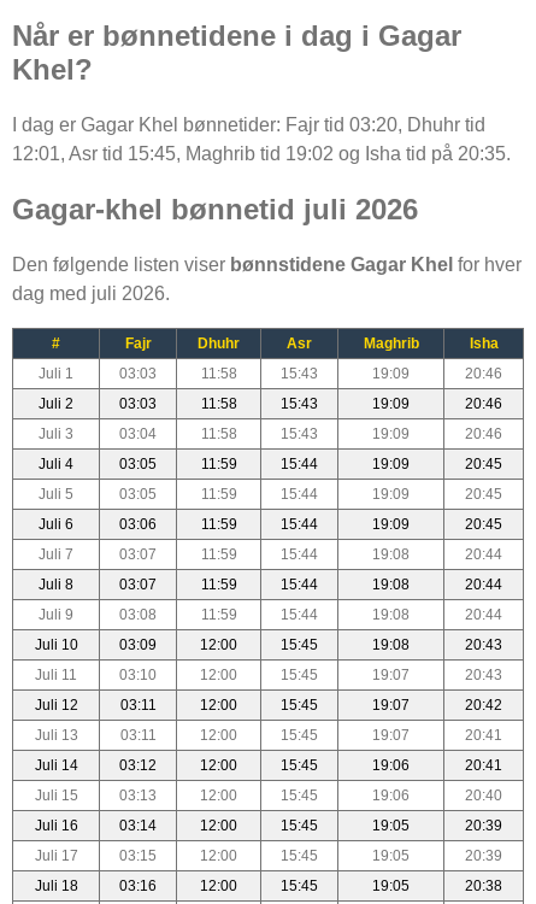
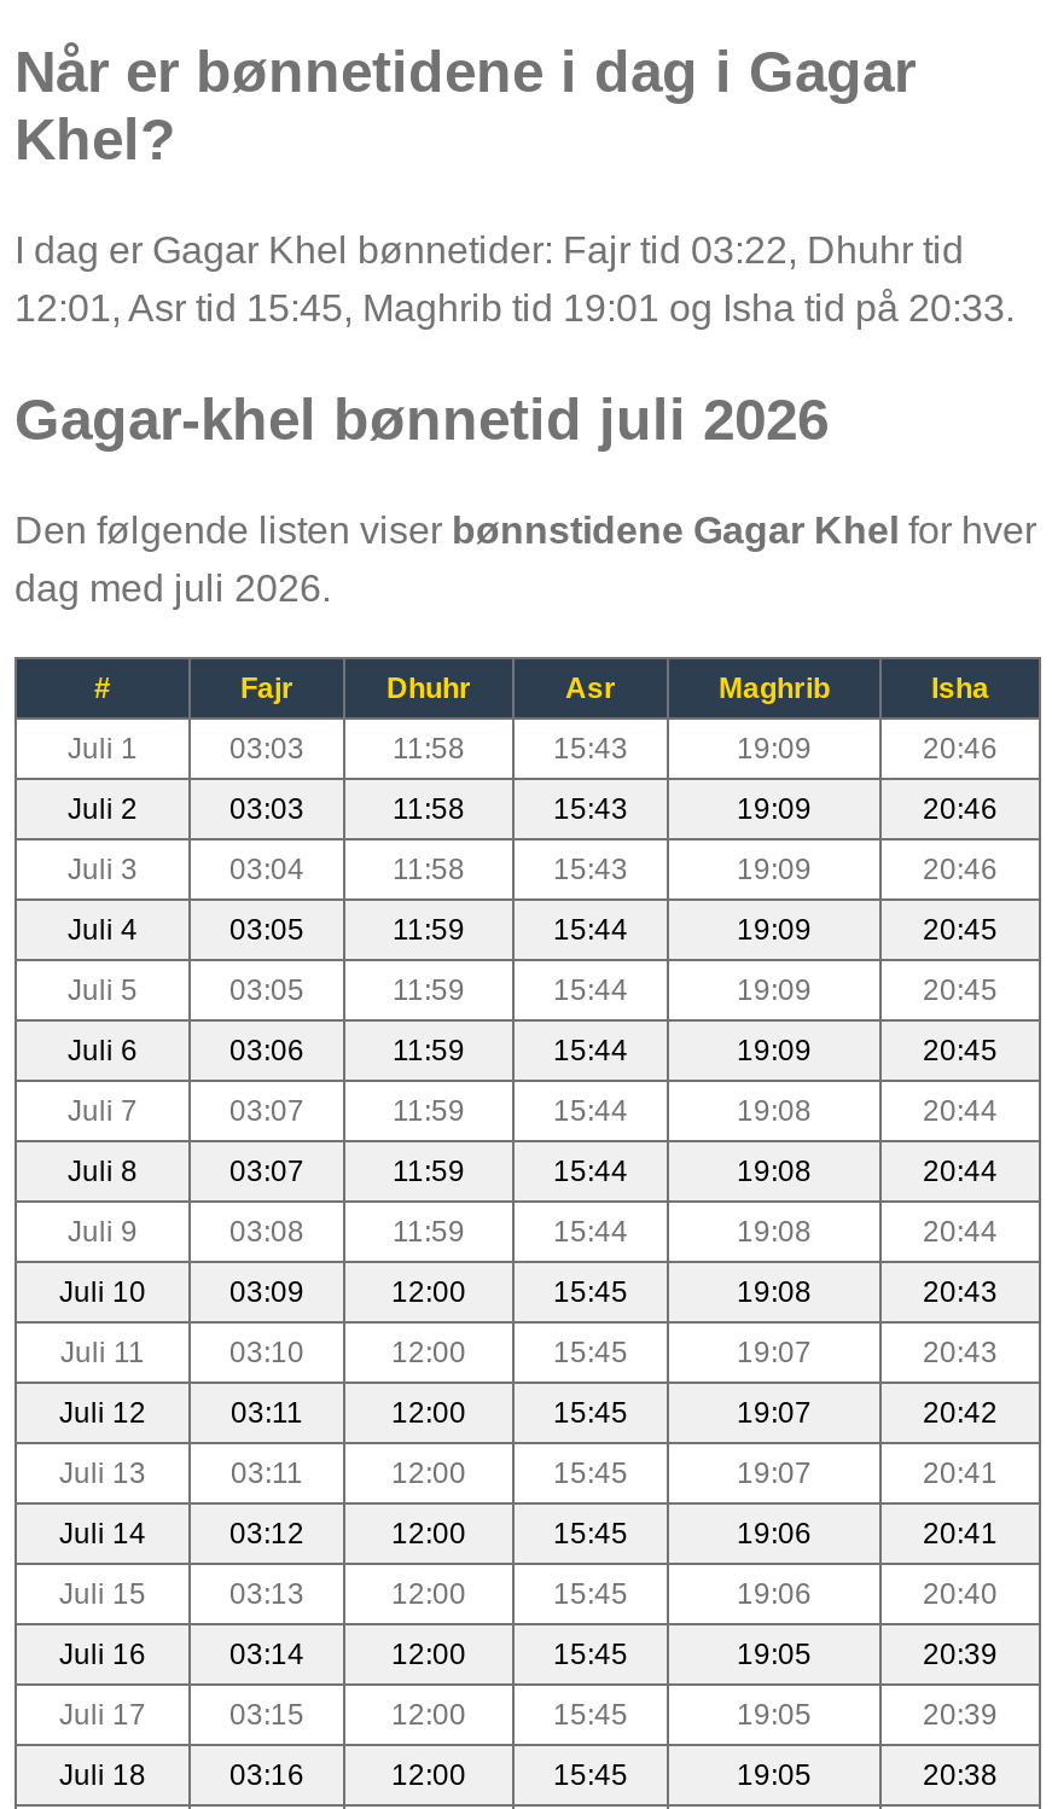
[12,114,485,135] I dag er Gagar Khel bønnetider: Fajr tid 03:20, Dhuhr tid -> [14,229,964,270] I dag er Gagar Khel bønnetider: Fajr tid 03:22, Dhuhr tid
[12,143,511,164] 12:01, Asr tid 15:45, Maghrib tid 19:02 og Isha tid på 20:35. -> [14,287,1015,328] 12:01, Asr tid 15:45, Maghrib tid 19:01 og Isha tid på 20:33.

